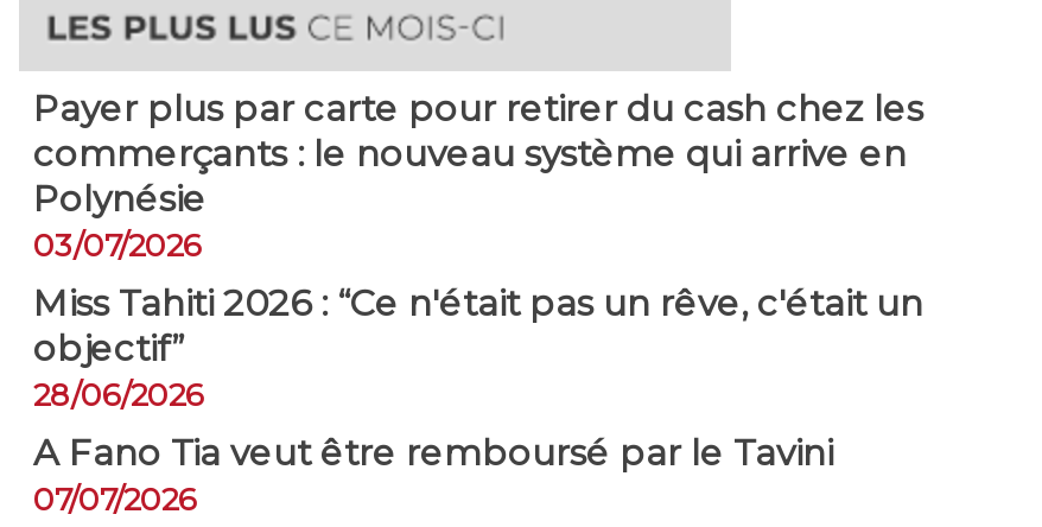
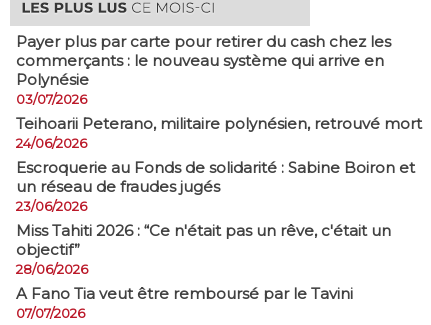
none -> [16,114,422,214] Teihoarii Peterano, militaire polynésien, retrouvé mort | 24/06/2026 | Escroquerie au Fonds de solidarité : Sabine Boiron et | un réseau de fraudes jugés | 23/06/2026

